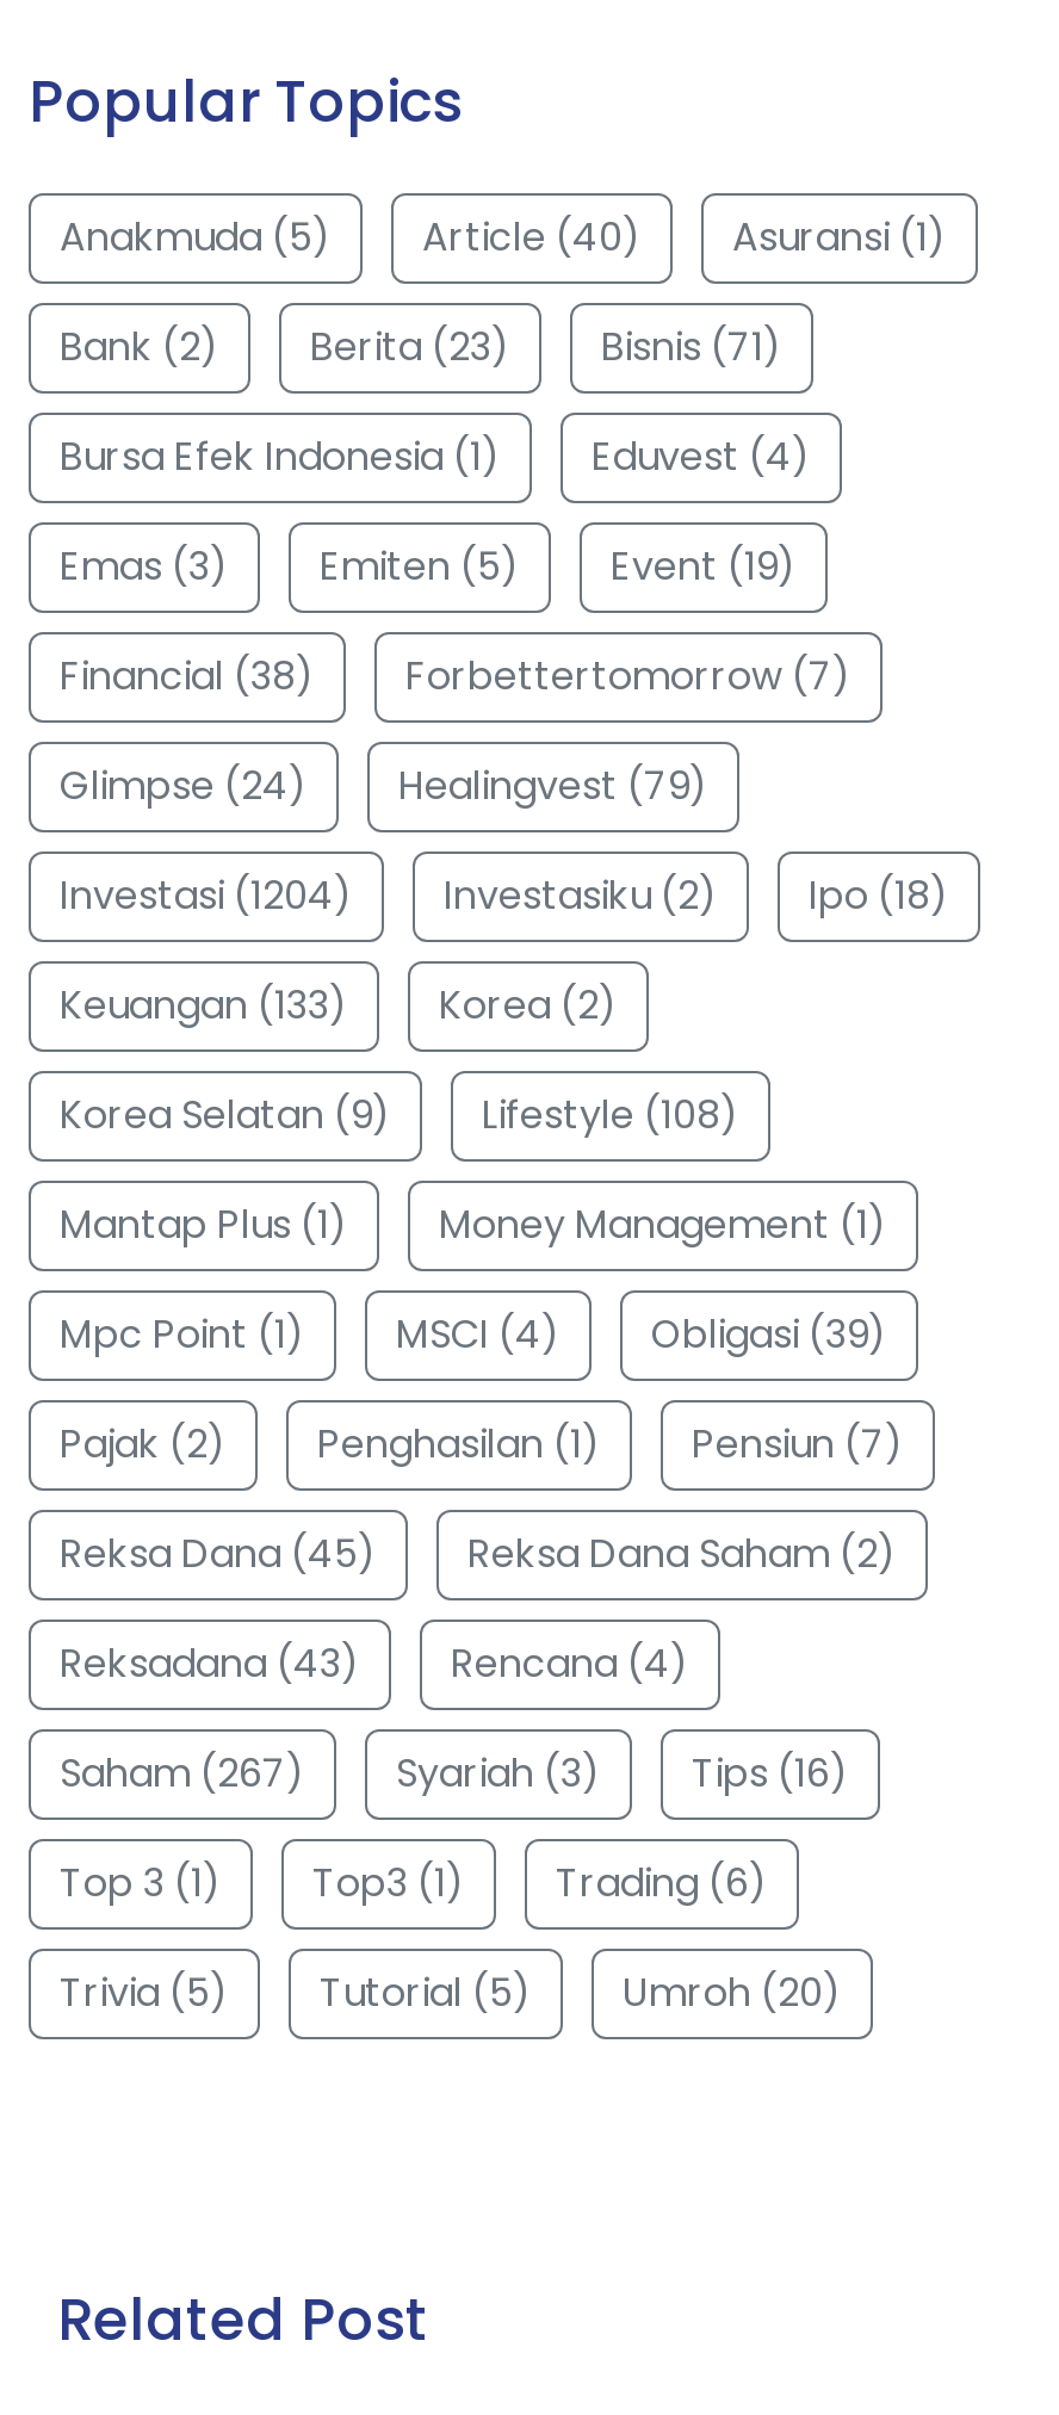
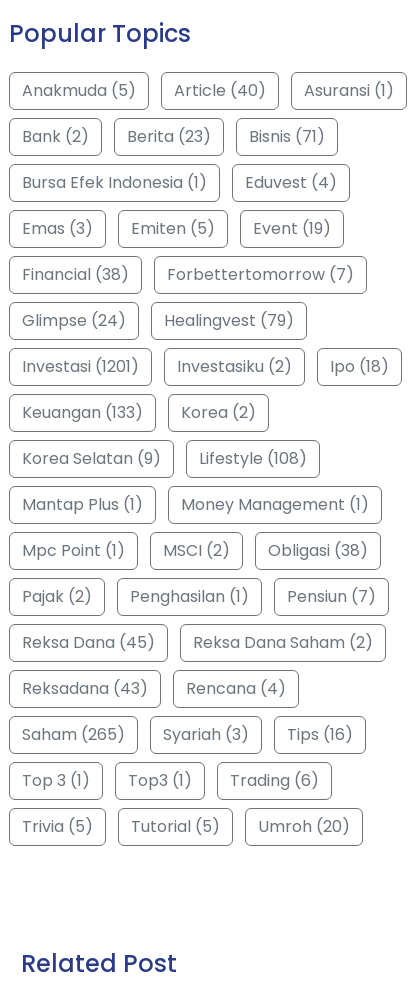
[60,869,949,924] Investasi (1204) Investasiku (2) Ipo (18) -> [22,354,389,377] Investasi (1201) Investasiku (2) Ipo (18)
[396,1308,561,1363] MSCI (4) -> [163,538,230,561] MSCI (2)
[651,1308,887,1363] Obligasi (39) -> [268,538,368,561] Obligasi (38)
[60,1747,849,1802] Saham (267) Syariah (3) Tips (16) -> [22,722,353,745] Saham (265) Syariah (3) Tips (16)

